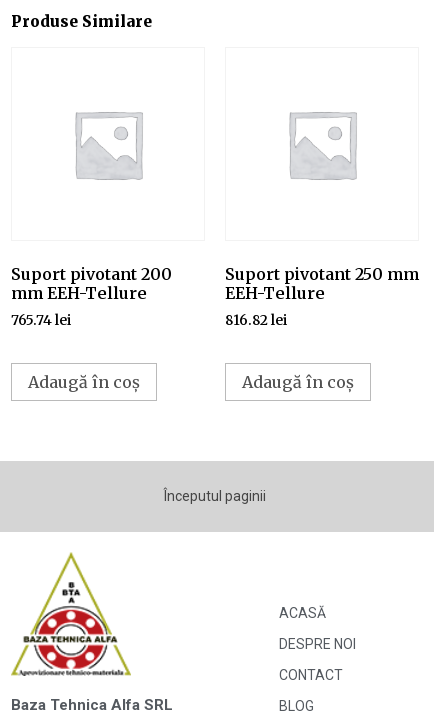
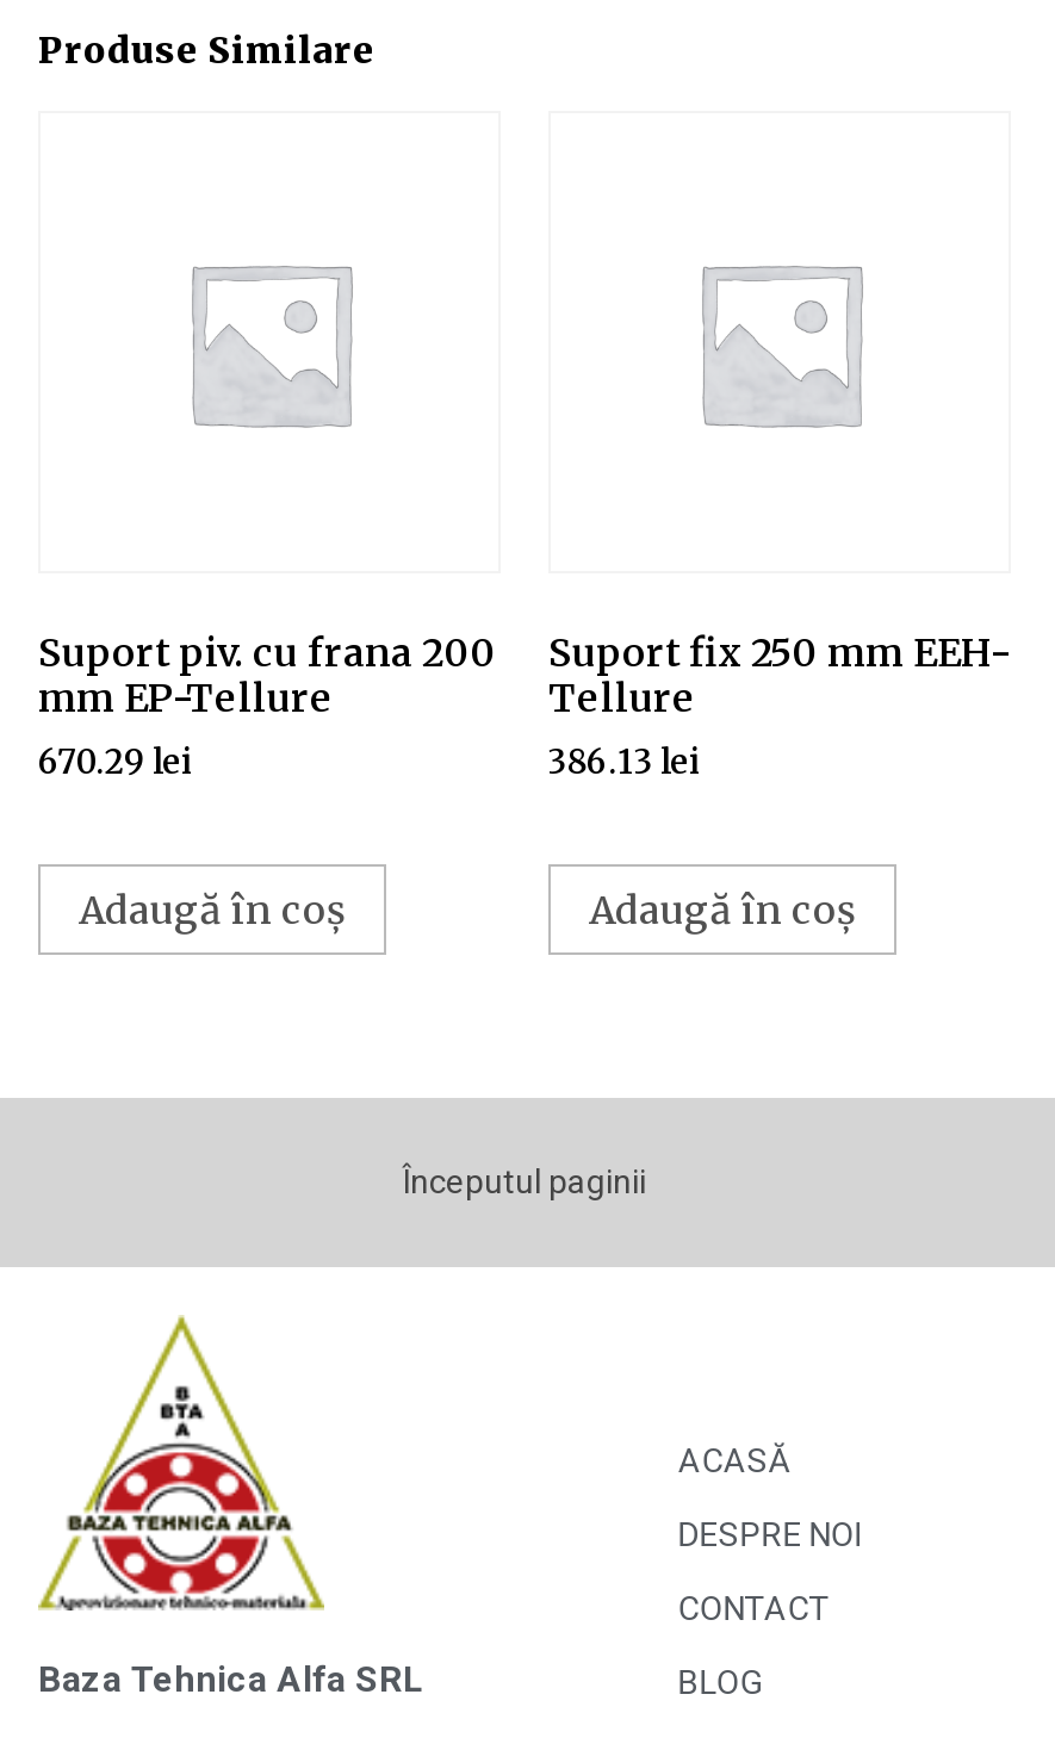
[11,264,172,329] Suport pivotant 200 | mm EEH-Tellure | 765.74 lei -> [38,629,496,784] Suport piv. cu frana 200 | mm EP-Tellure | 670.29 lei
[225,264,419,329] Suport pivotant 250 mm | EEH-Tellure | 816.82 lei -> [548,629,1009,784] Suport fix 250 mm EEH- | Tellure | 386.13 lei

